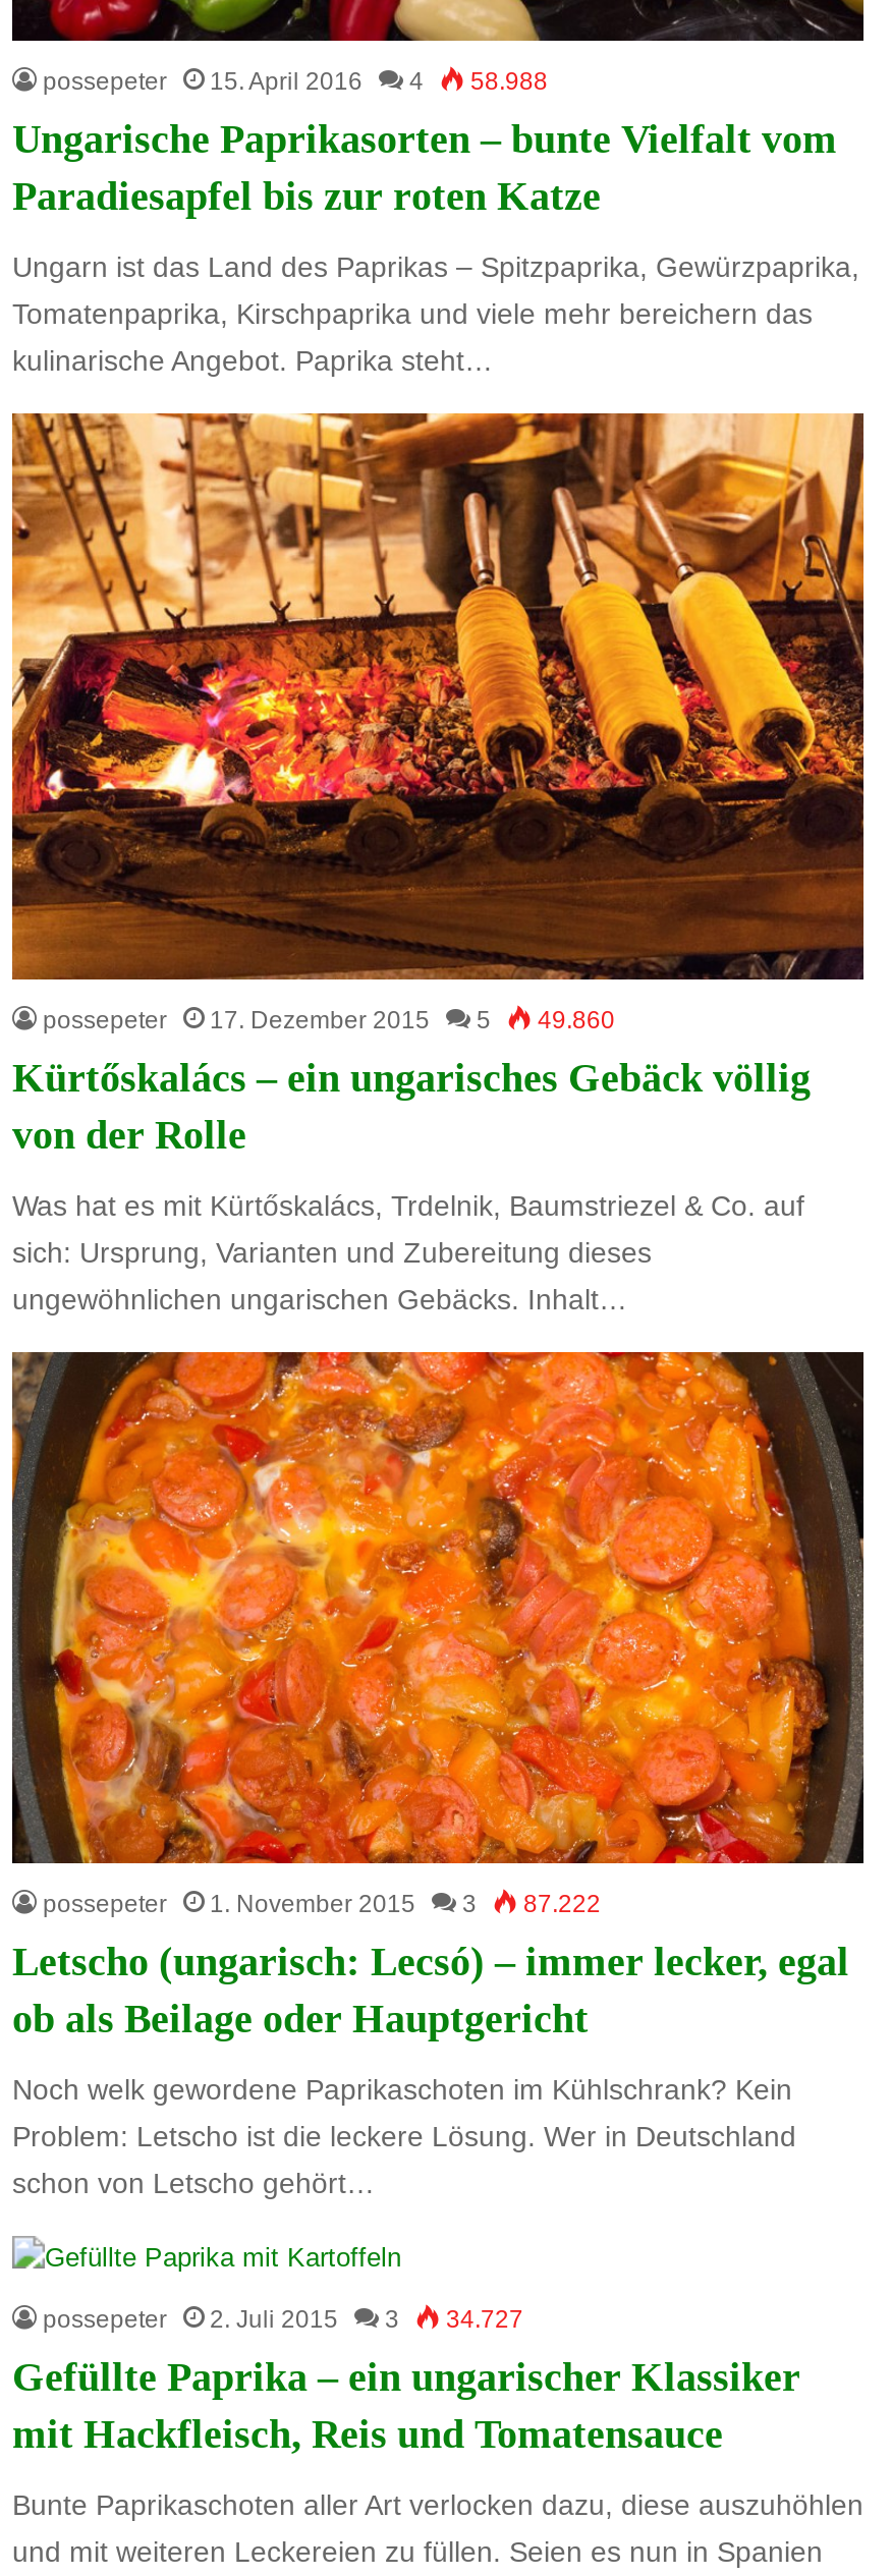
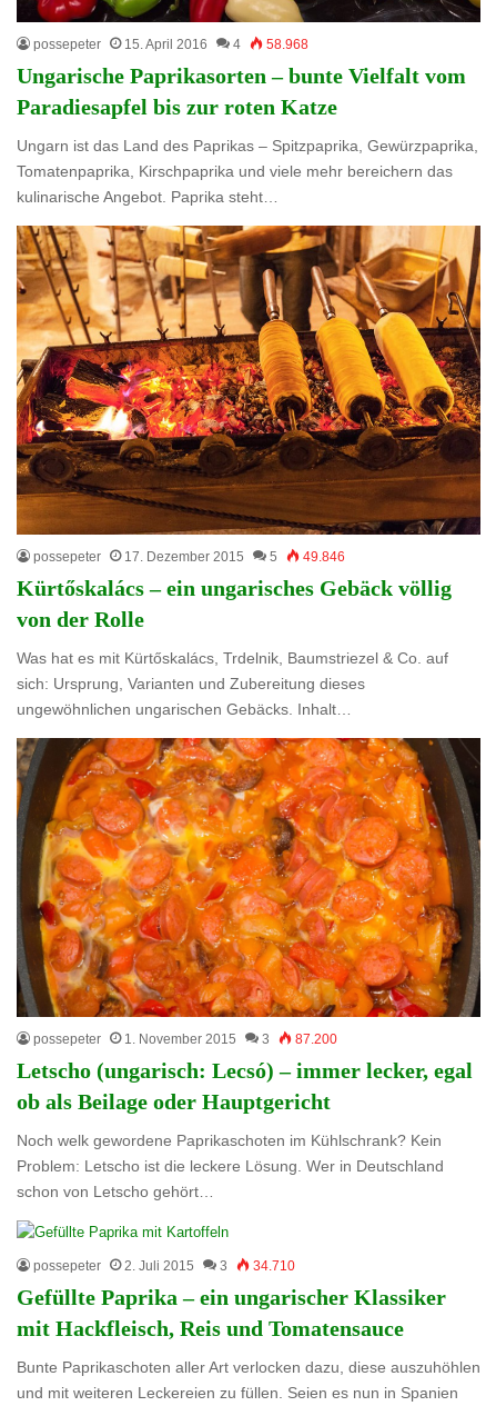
[43,66,548,95] possepeter 15. April 2016 4 58.988 -> [33,36,308,52] possepeter 15. April 2016 4 58.968
[43,1006,615,1035] possepeter 17. Dezember 2015 5 49.860 -> [33,549,345,565] possepeter 17. Dezember 2015 5 49.846
[43,1890,601,1918] possepeter 1. November 2015 3 87.222 -> [33,1031,337,1047] possepeter 1. November 2015 3 87.200
[43,2305,523,2334] possepeter 2. Juli 2015 3 34.727 -> [33,1258,295,1274] possepeter 2. Juli 2015 3 34.710

